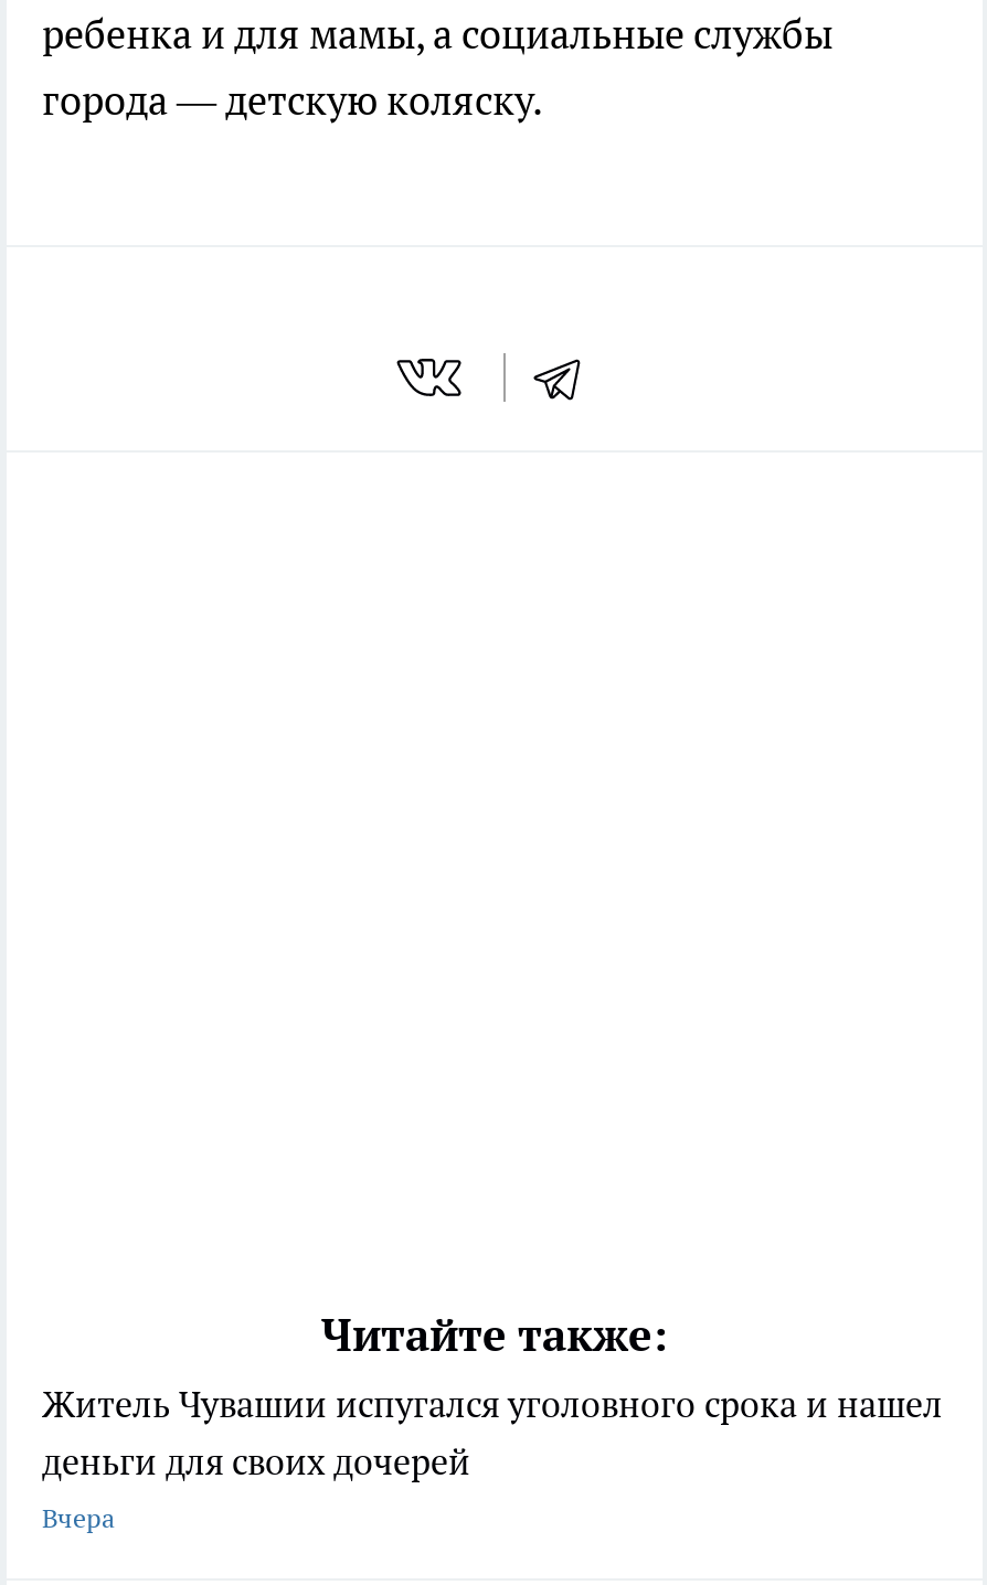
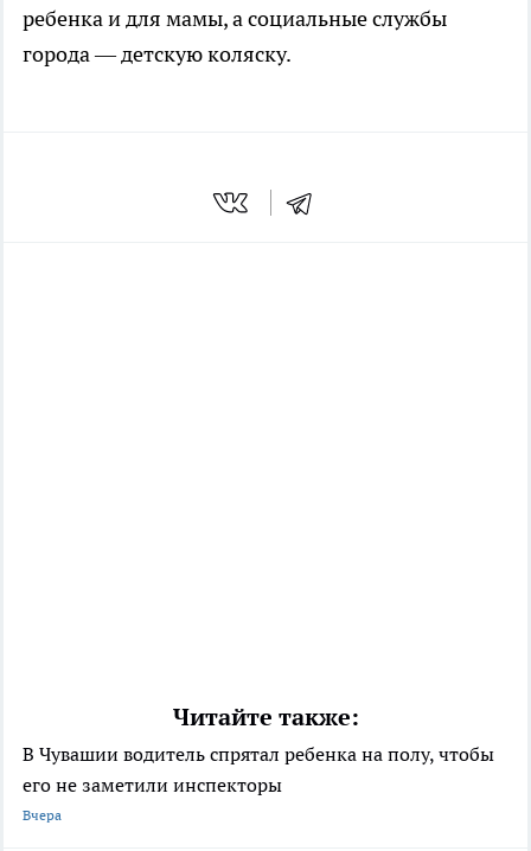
[42,1381,943,1483] Житель Чувашии испугался уголовного срока и нашел | деньги для своих дочерей -> [23,742,494,796] В Чувашии водитель спрятал ребенка на полу, чтобы | его не заметили инспекторы

